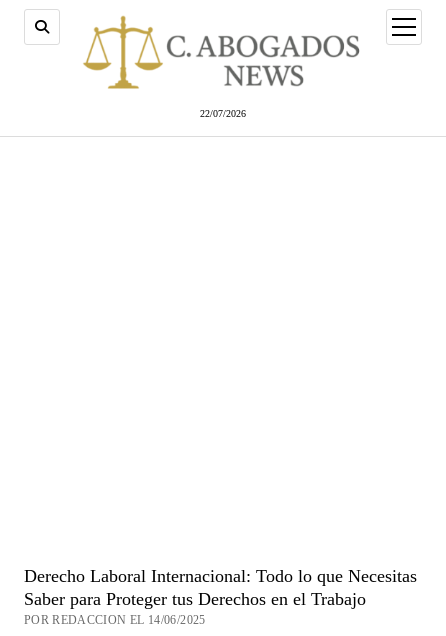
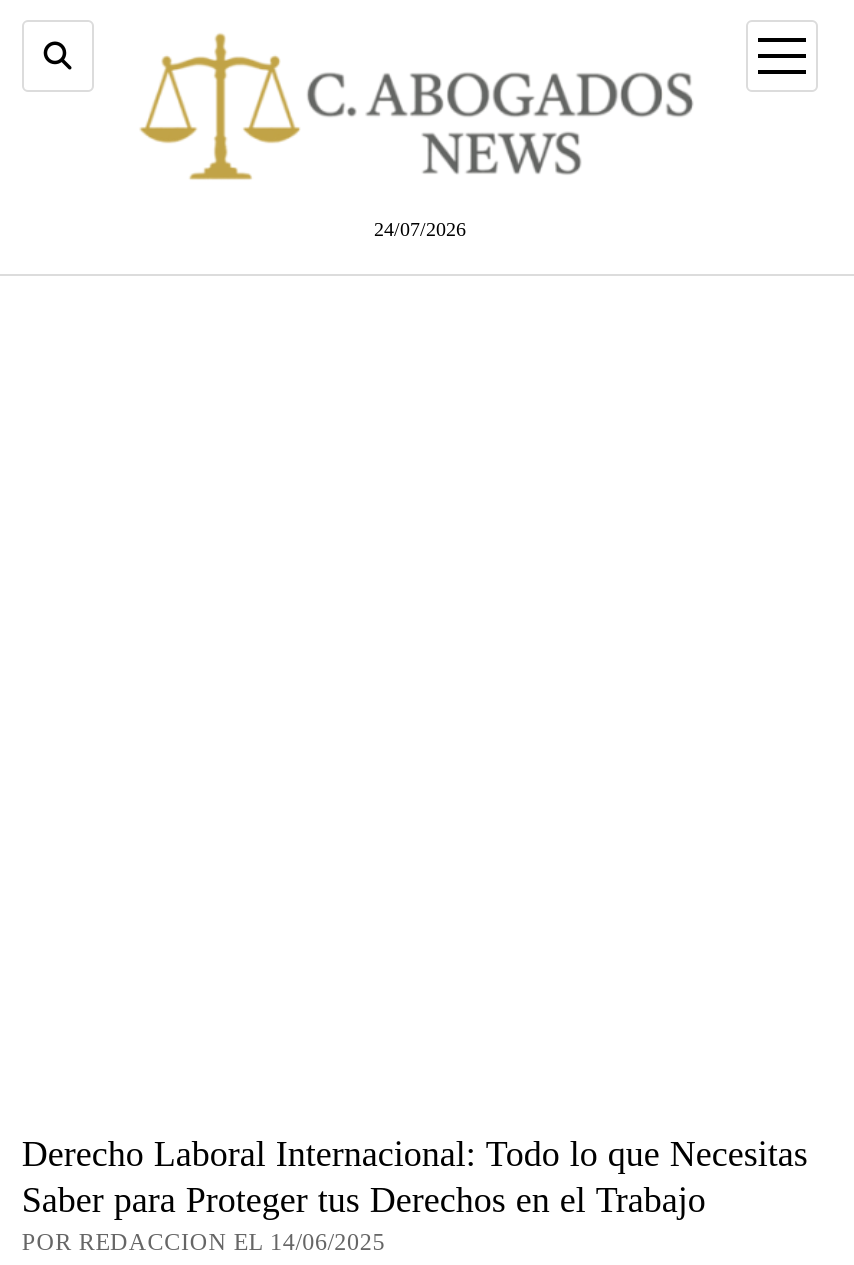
[200,107,246,118] 22/07/2026 -> [374,217,466,239] 24/07/2026

